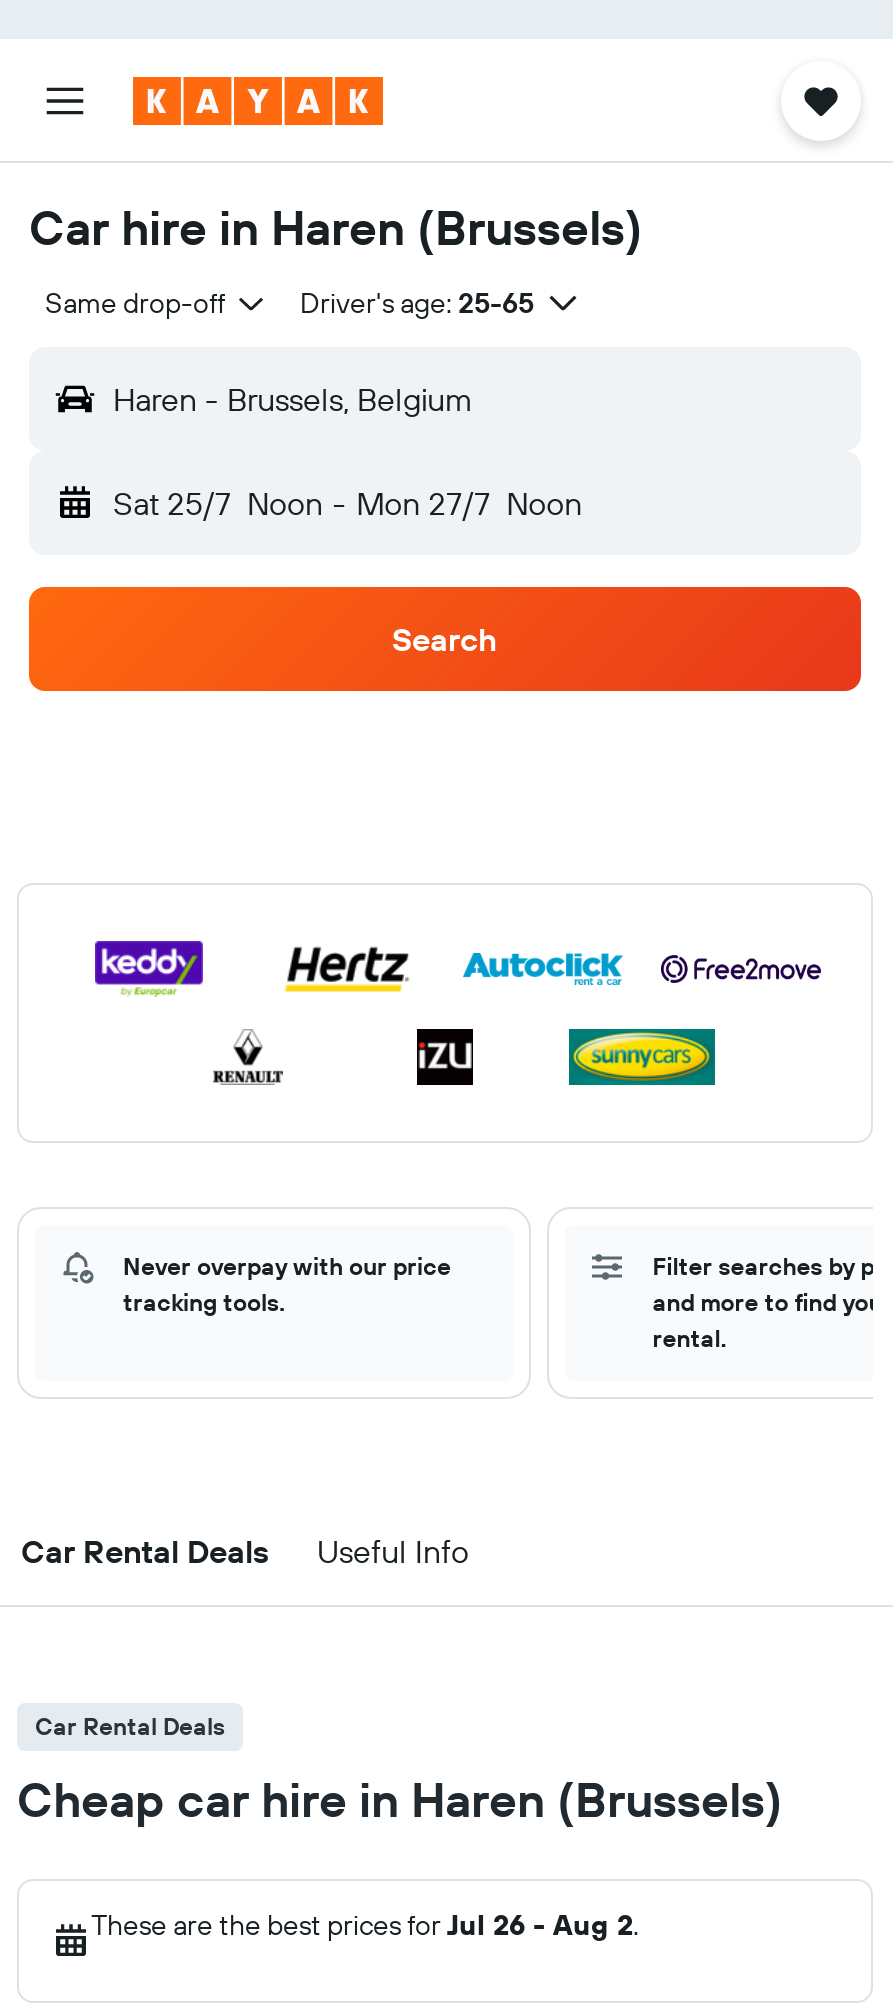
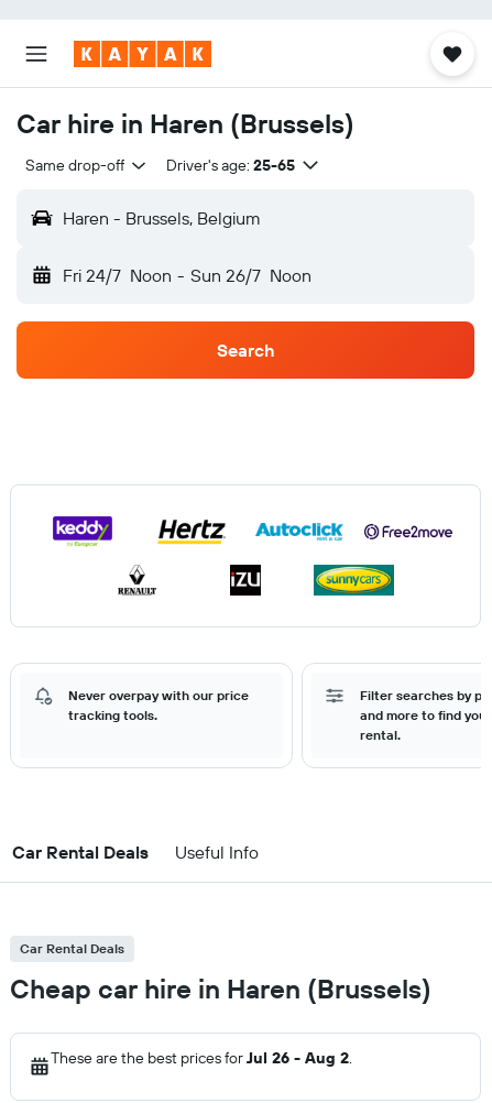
[113,483,582,523] Sat 25/7 Noon - Mon 27/7 Noon -> [63,264,311,286] Fri 24/7 Noon - Sun 26/7 Noon

